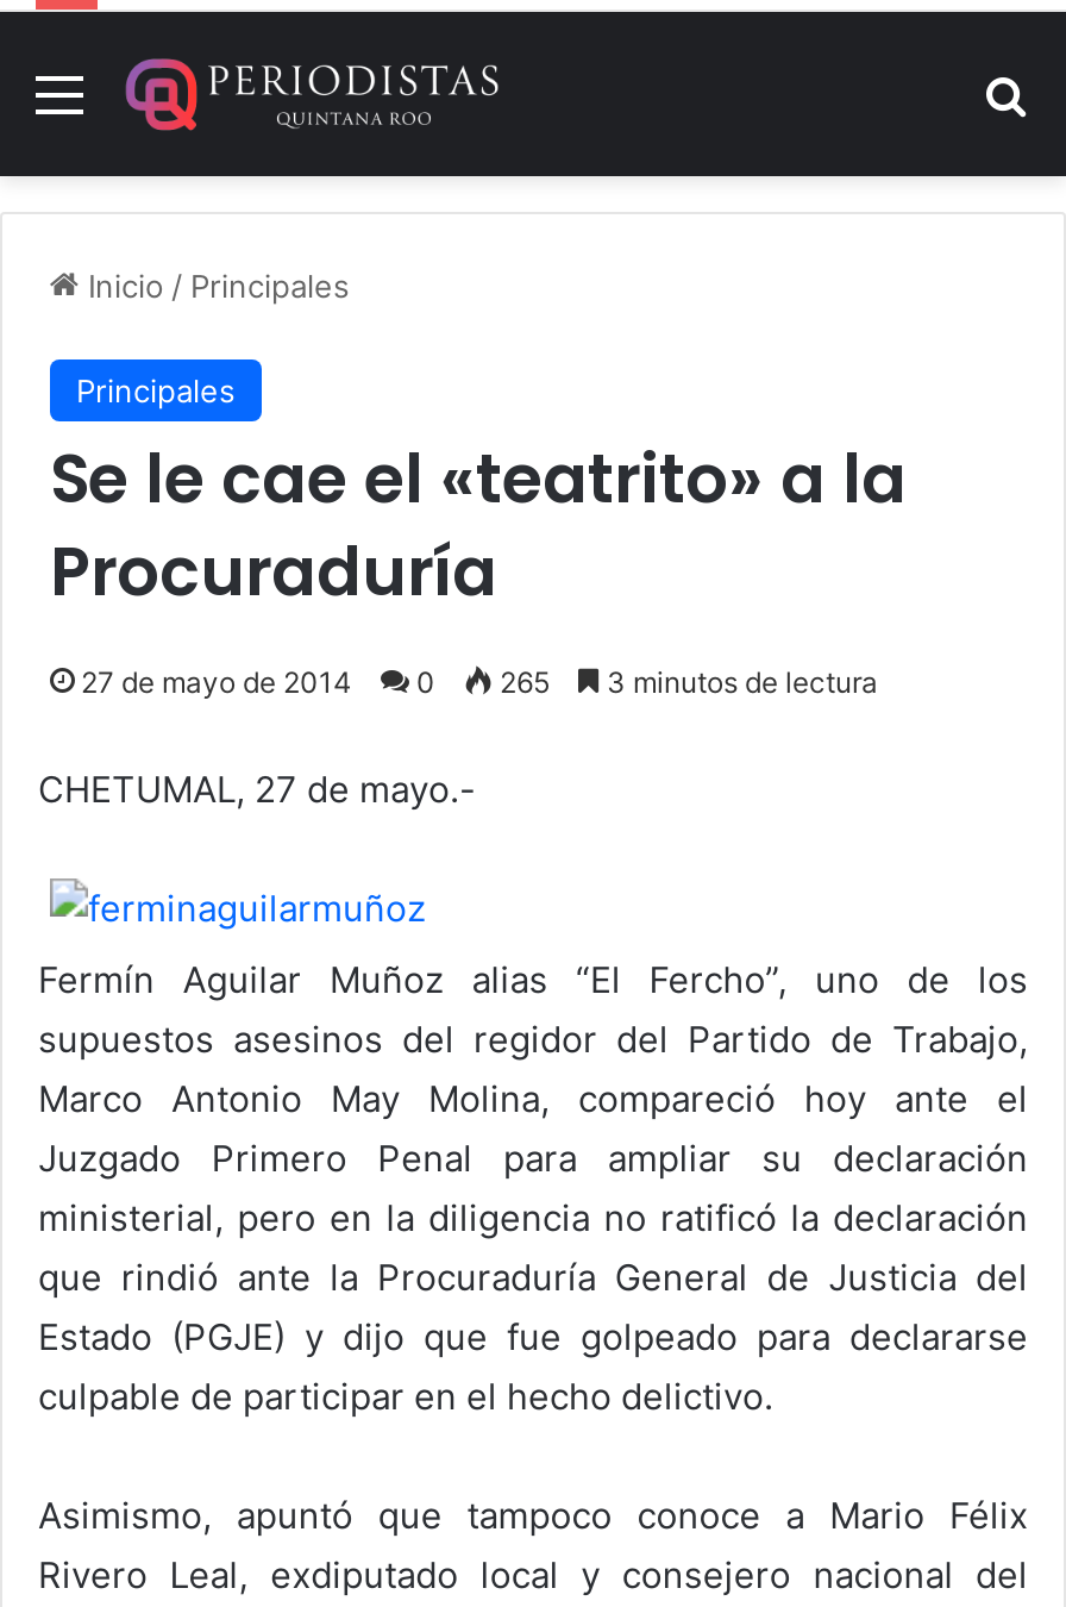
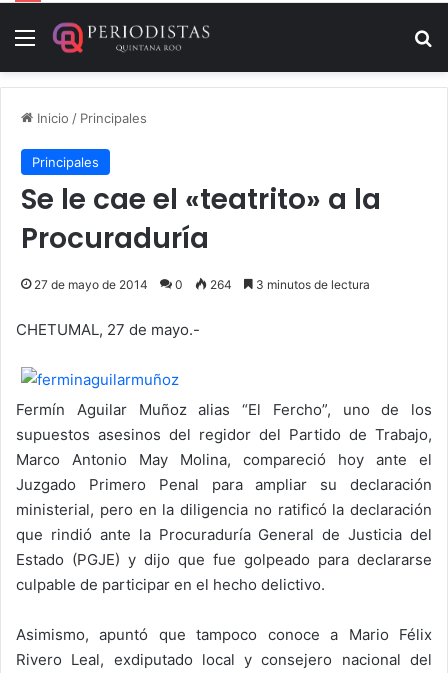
[81,664,878,699] 27 de mayo de 2014 0 265 3 minutos de lectura -> [34,277,370,292] 27 de mayo de 2014 0 264 3 minutos de lectura

